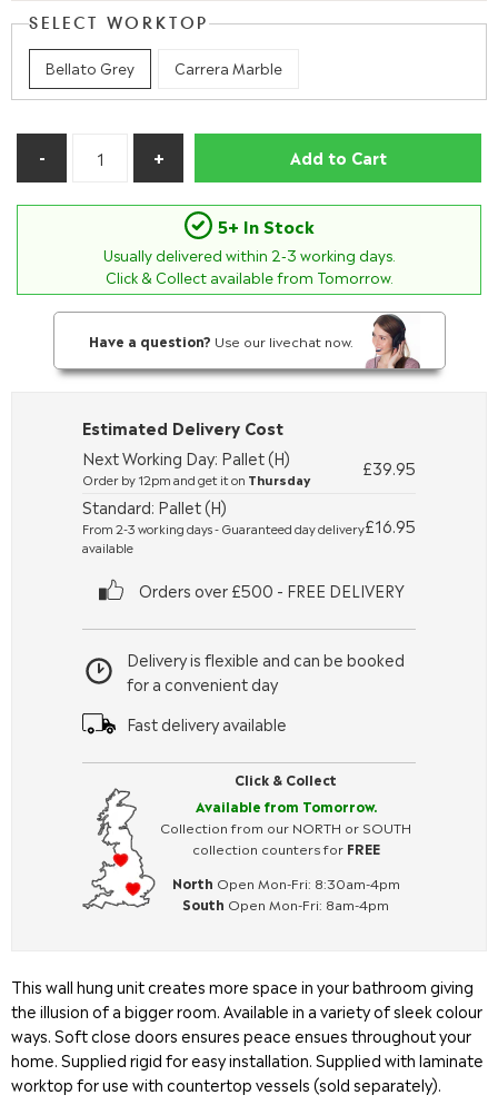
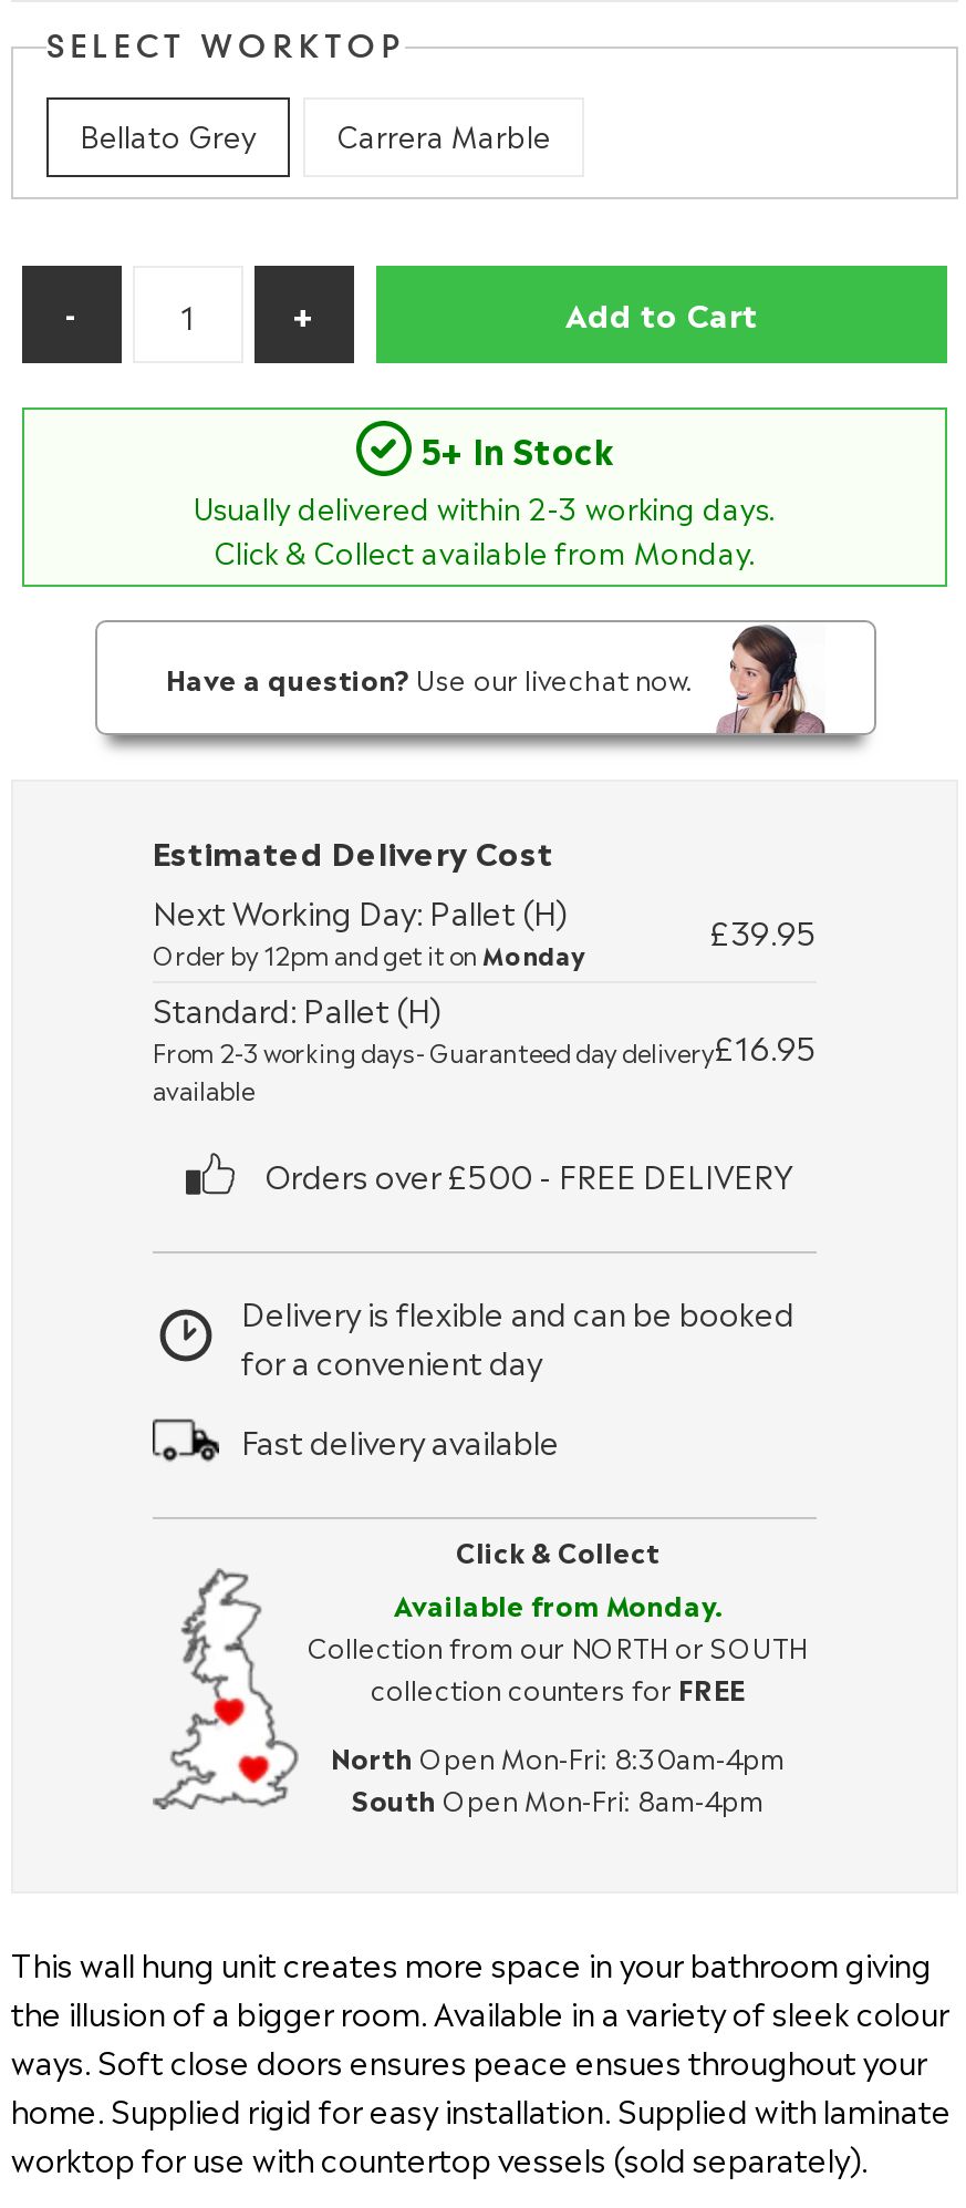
[105,266,393,287] Click & Collect available from Tomorrow. -> [214,529,756,571] Click & Collect available from Monday.
[82,470,310,489] Order by 12pm and get it on Thursday -> [153,935,584,972] Order by 12pm and get it on Monday
[195,796,376,816] Available from Tomorrow. -> [394,1583,721,1623] Available from Monday.

